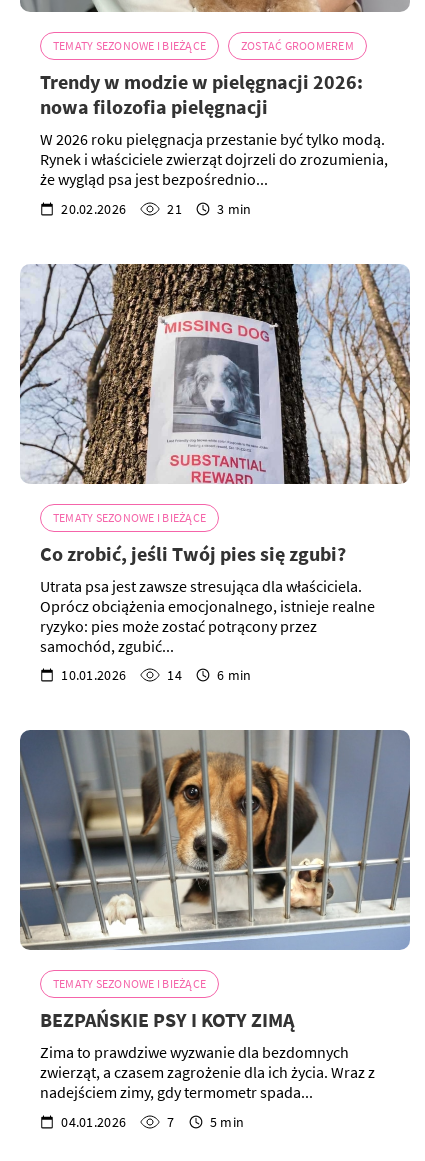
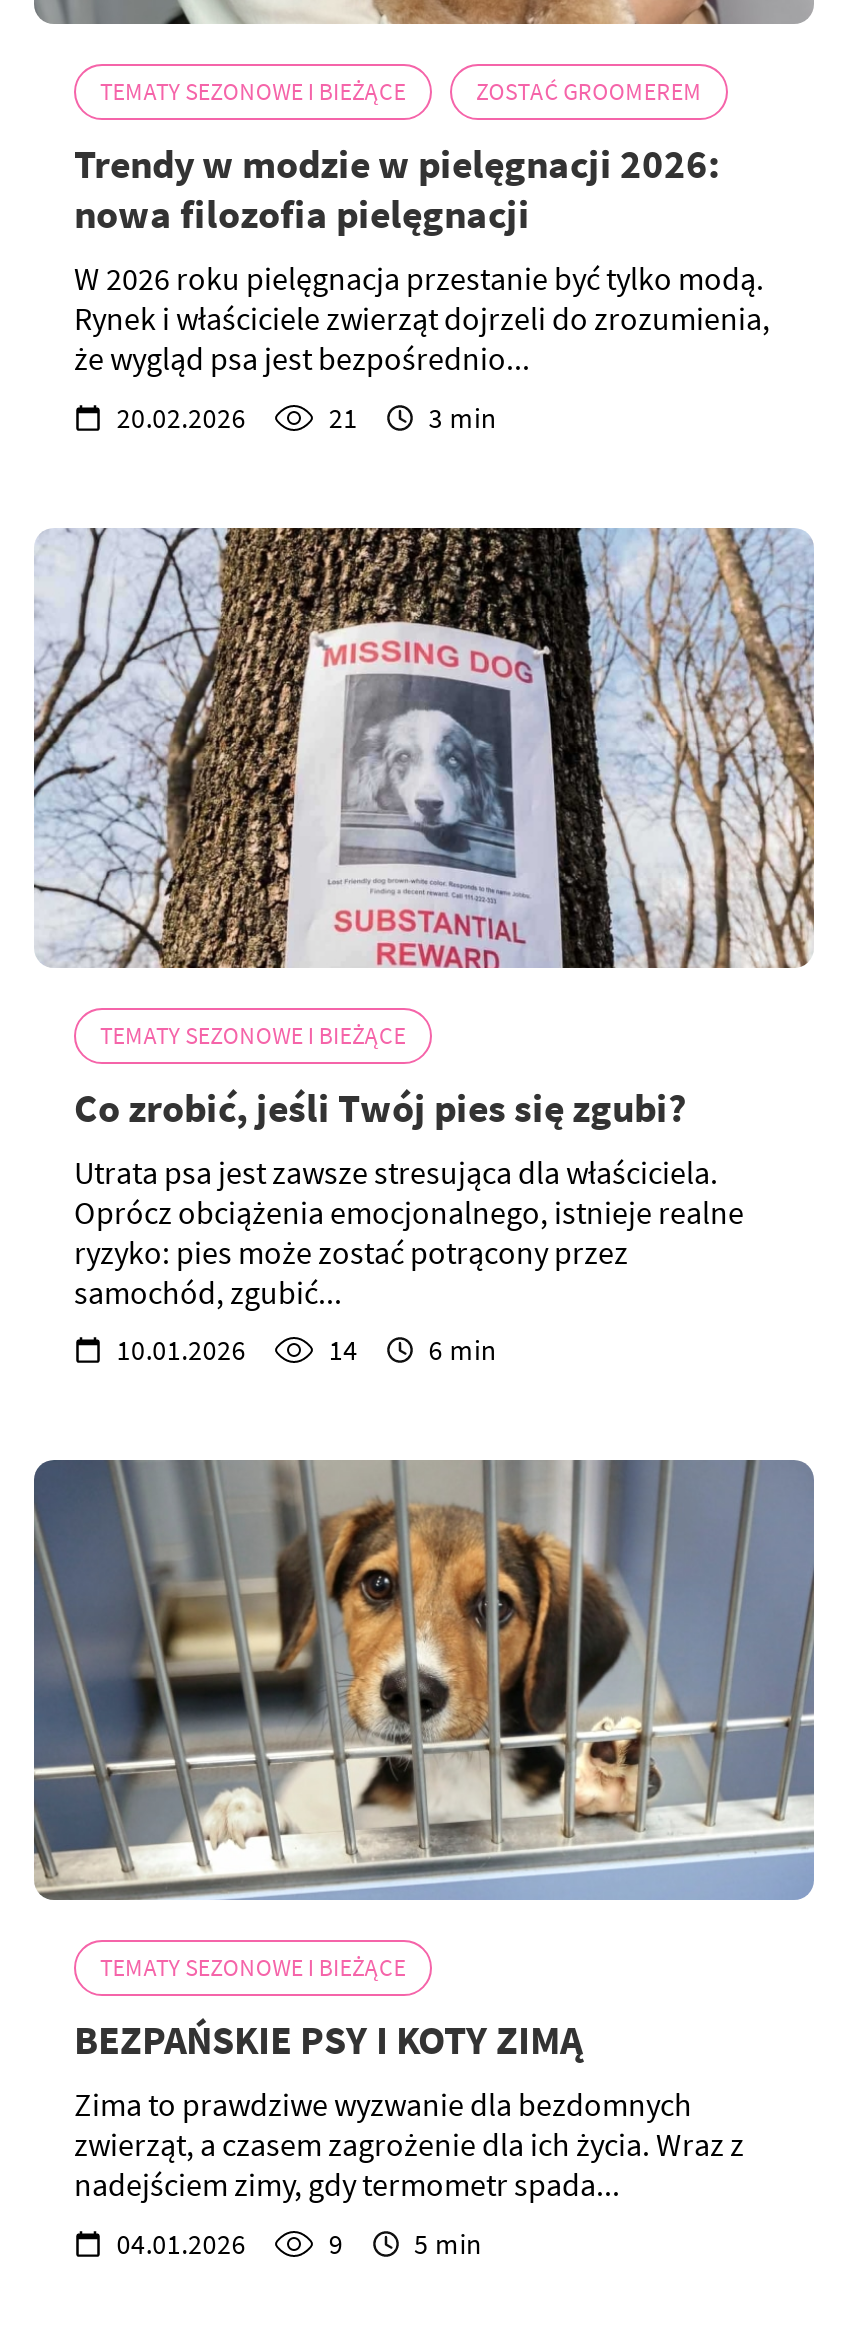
[164,1113,244,1131] 7 5 min -> [322,2226,483,2262] 9 5 min

